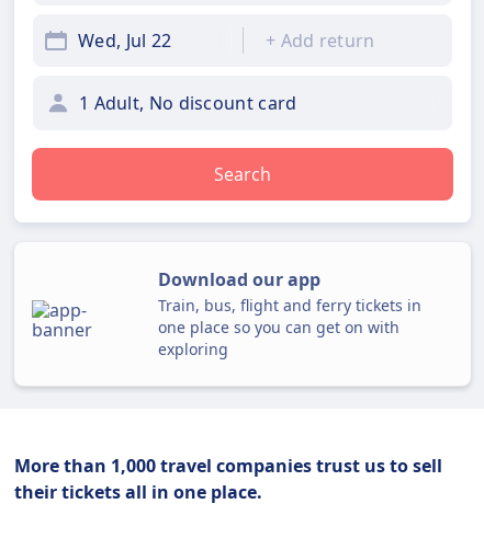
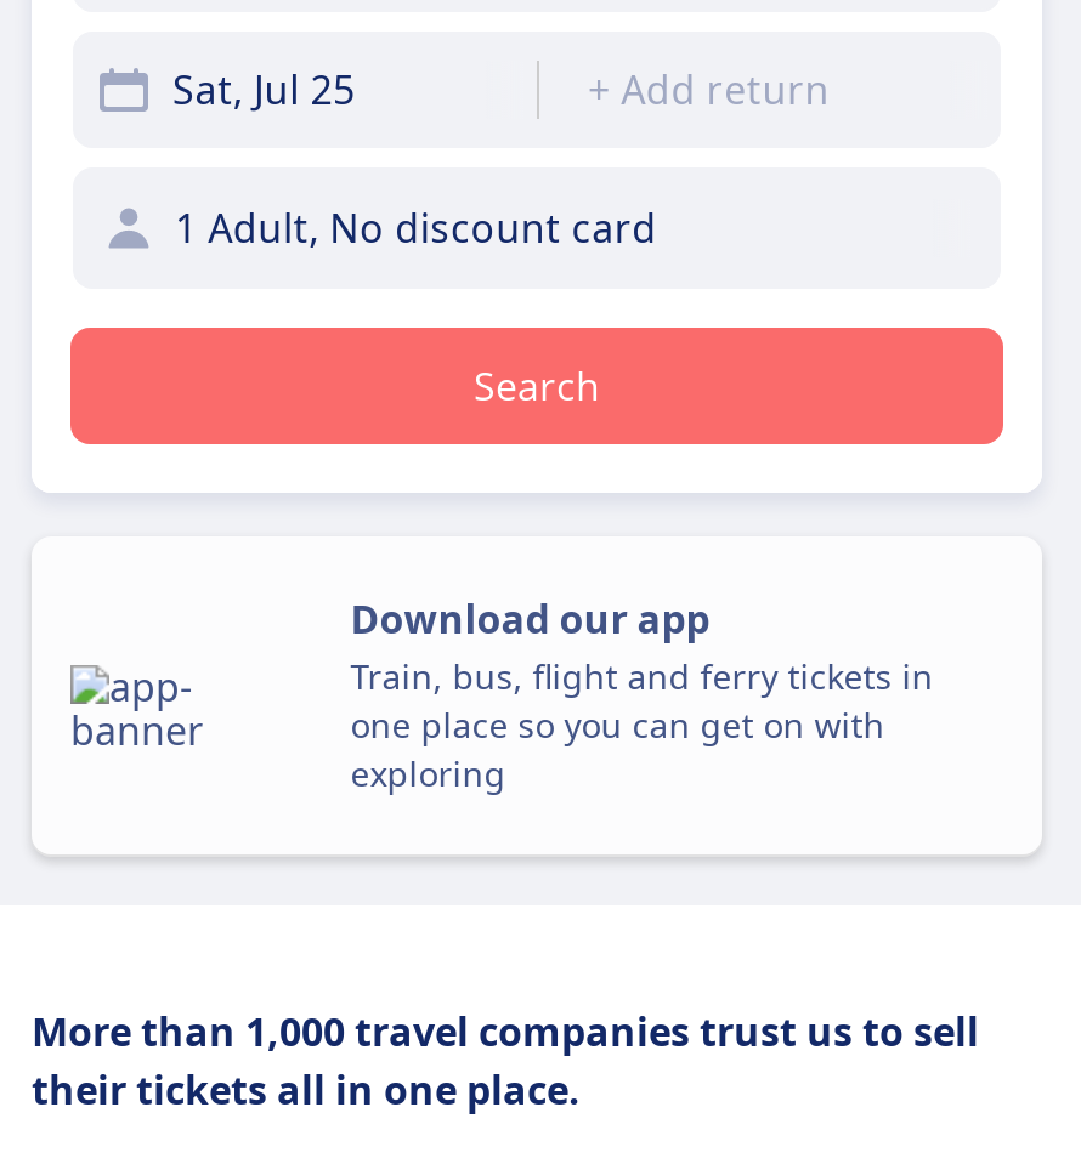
[78,28,172,53] Wed, Jul 22 -> [172,63,355,117] Sat, Jul 25

